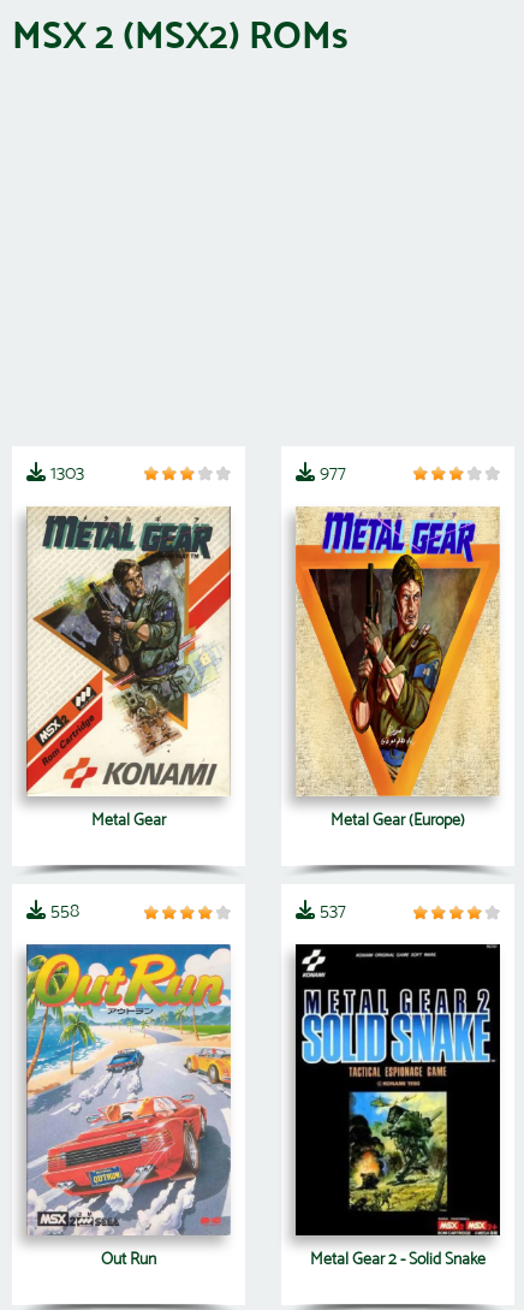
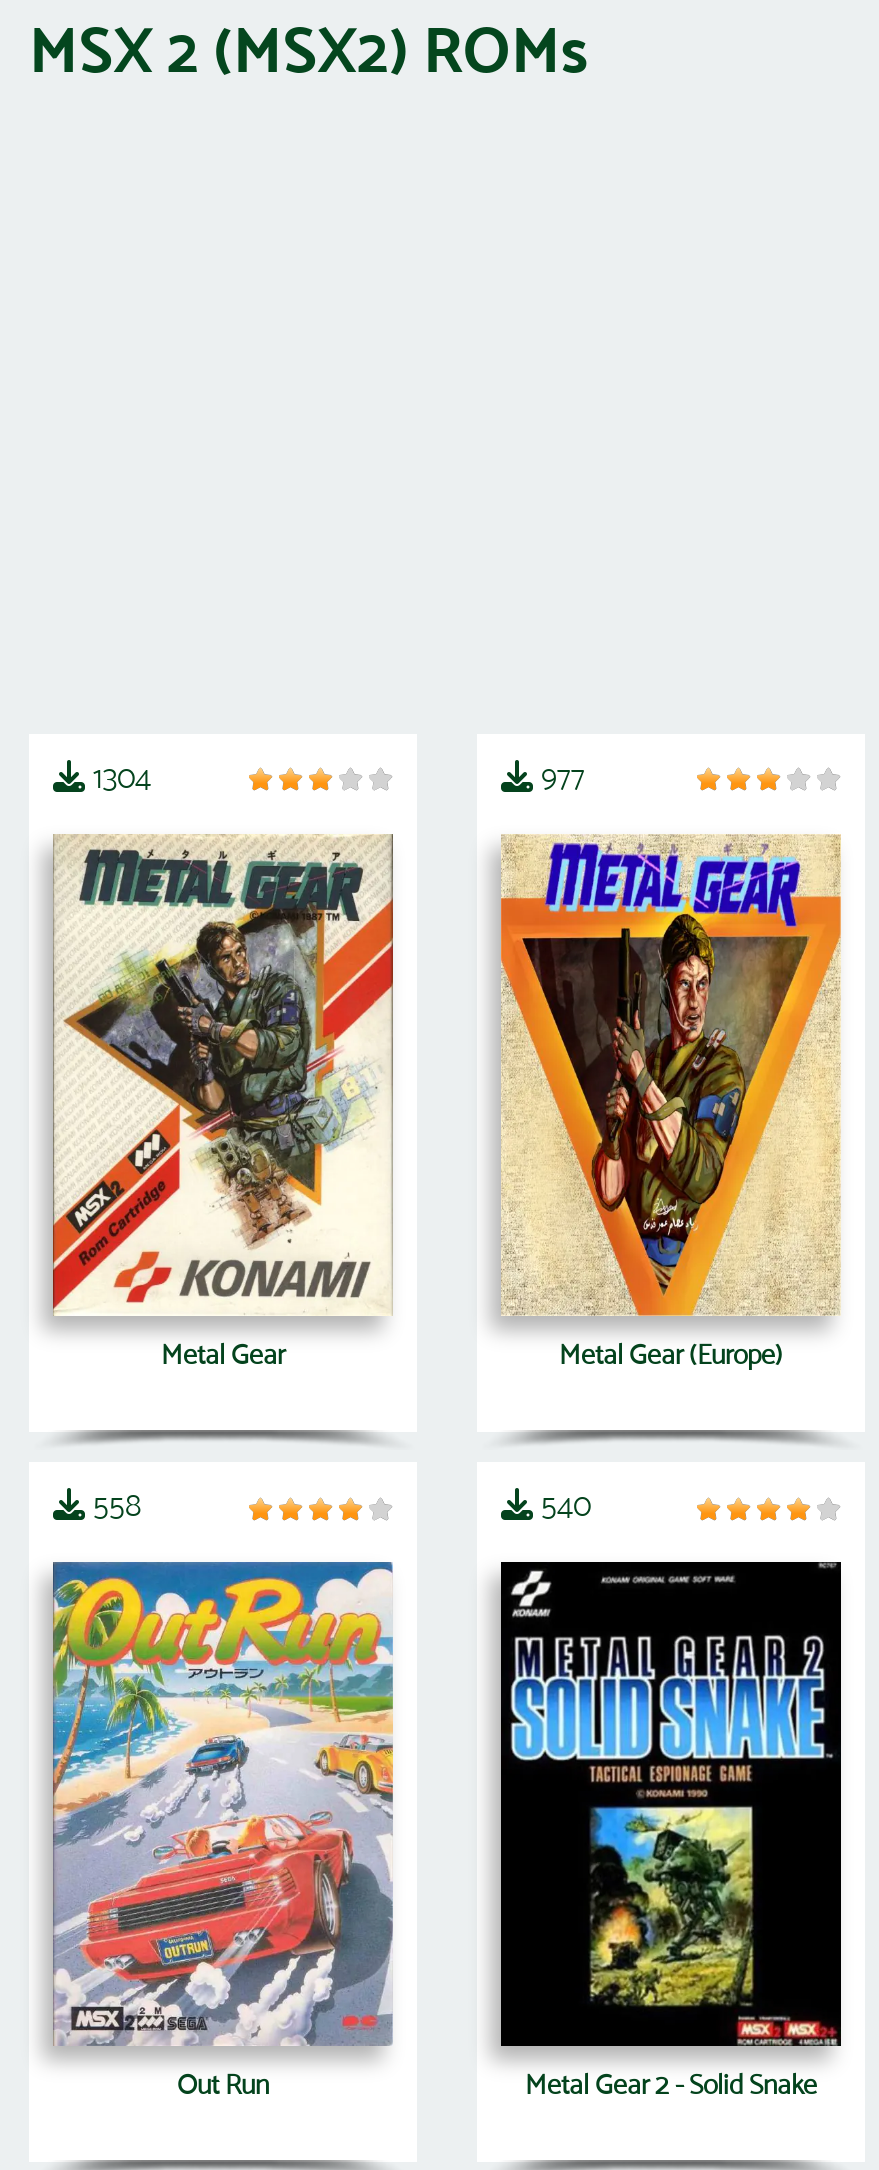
[50,461,84,484] 1303 -> [93,758,151,796] 1304
[320,899,346,922] 537 -> [541,1487,591,1525] 540

